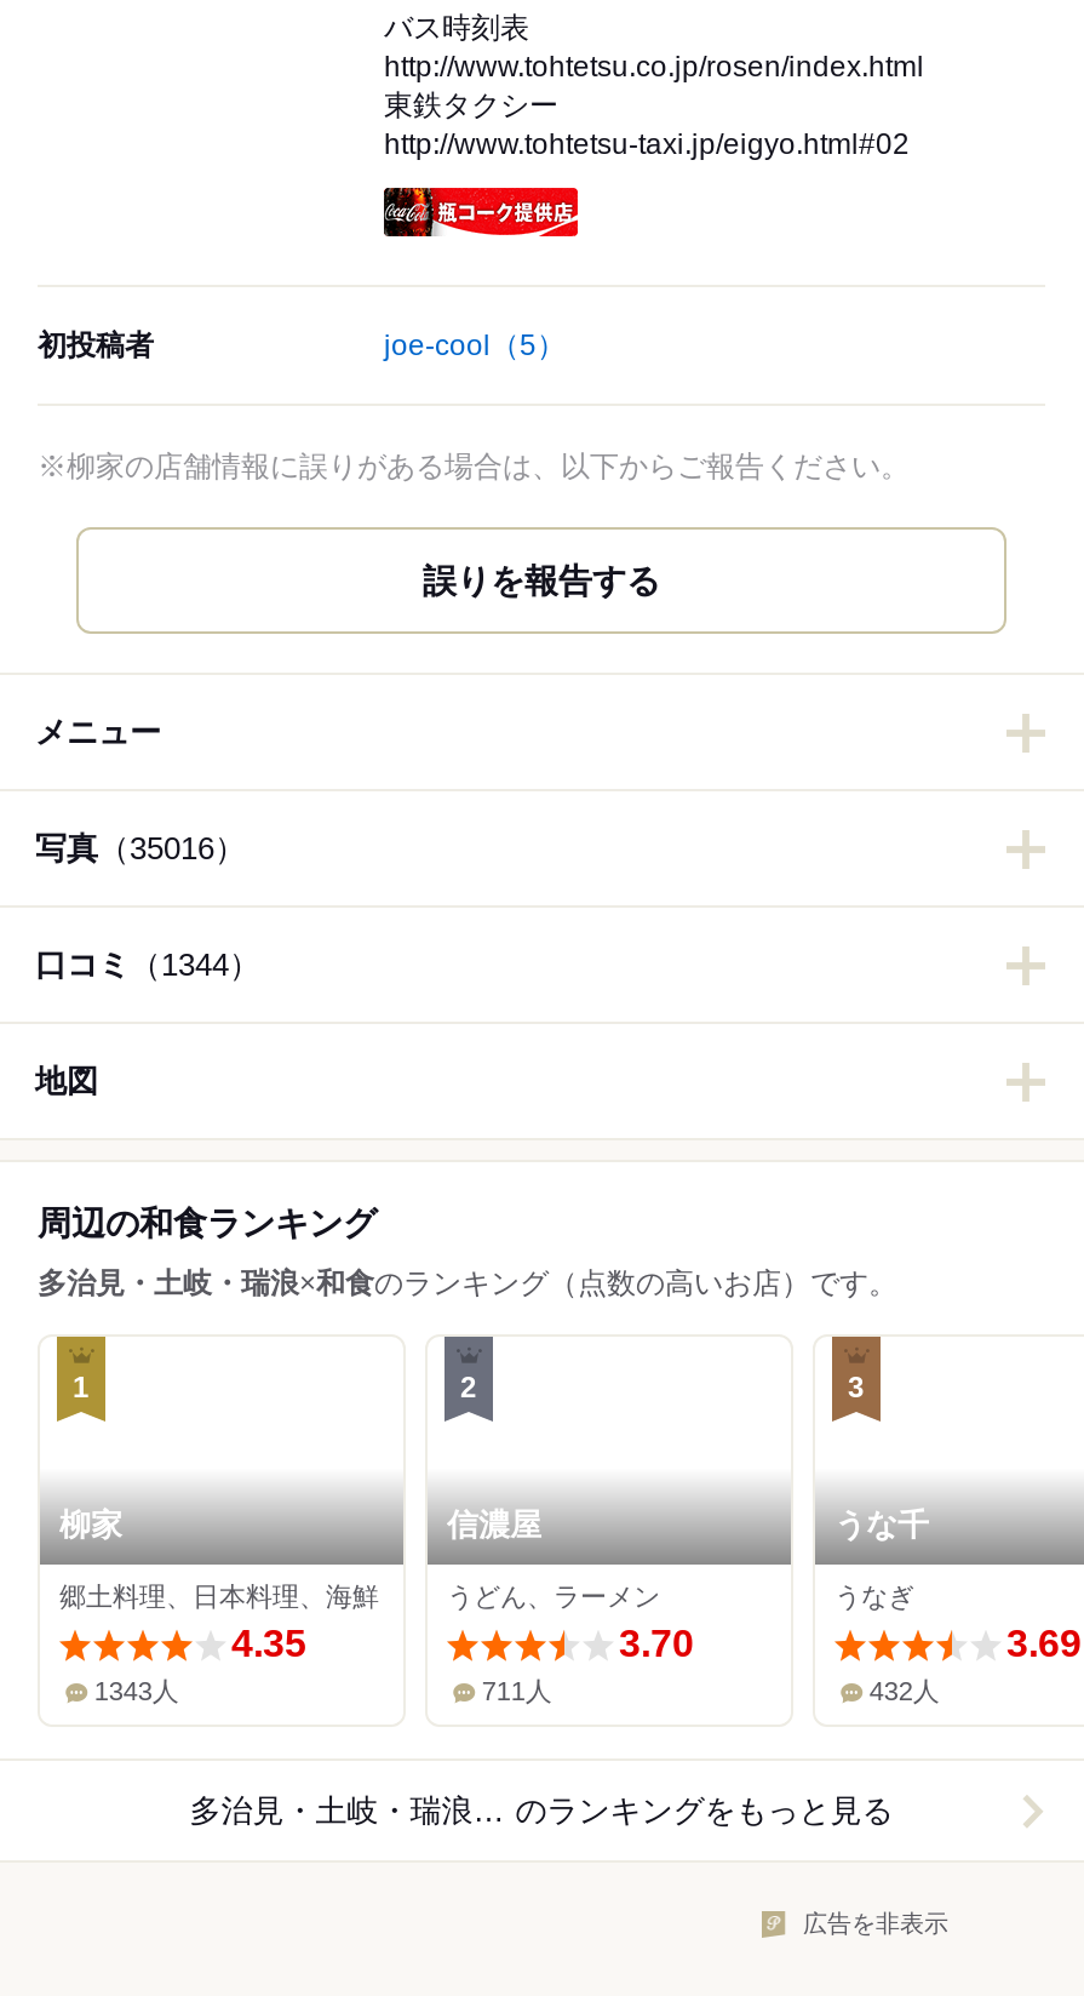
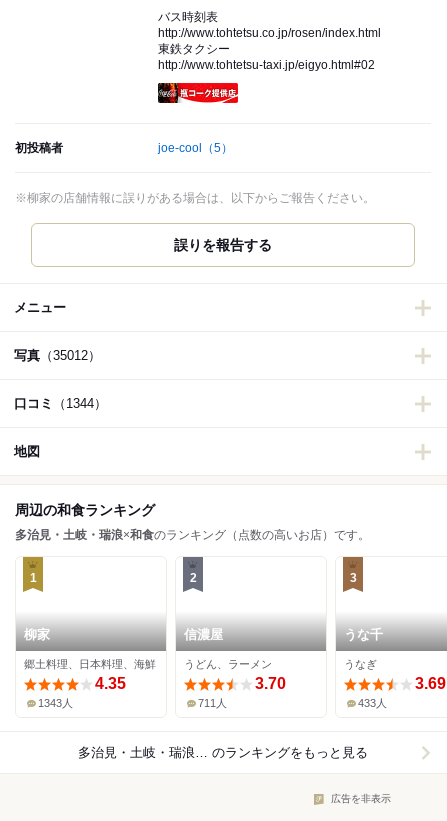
[35,831,246,867] 写真（35016） -> [14,348,101,363] 写真（35012）
[869,1677,940,1706] 432人 -> [358,697,387,709] 433人

